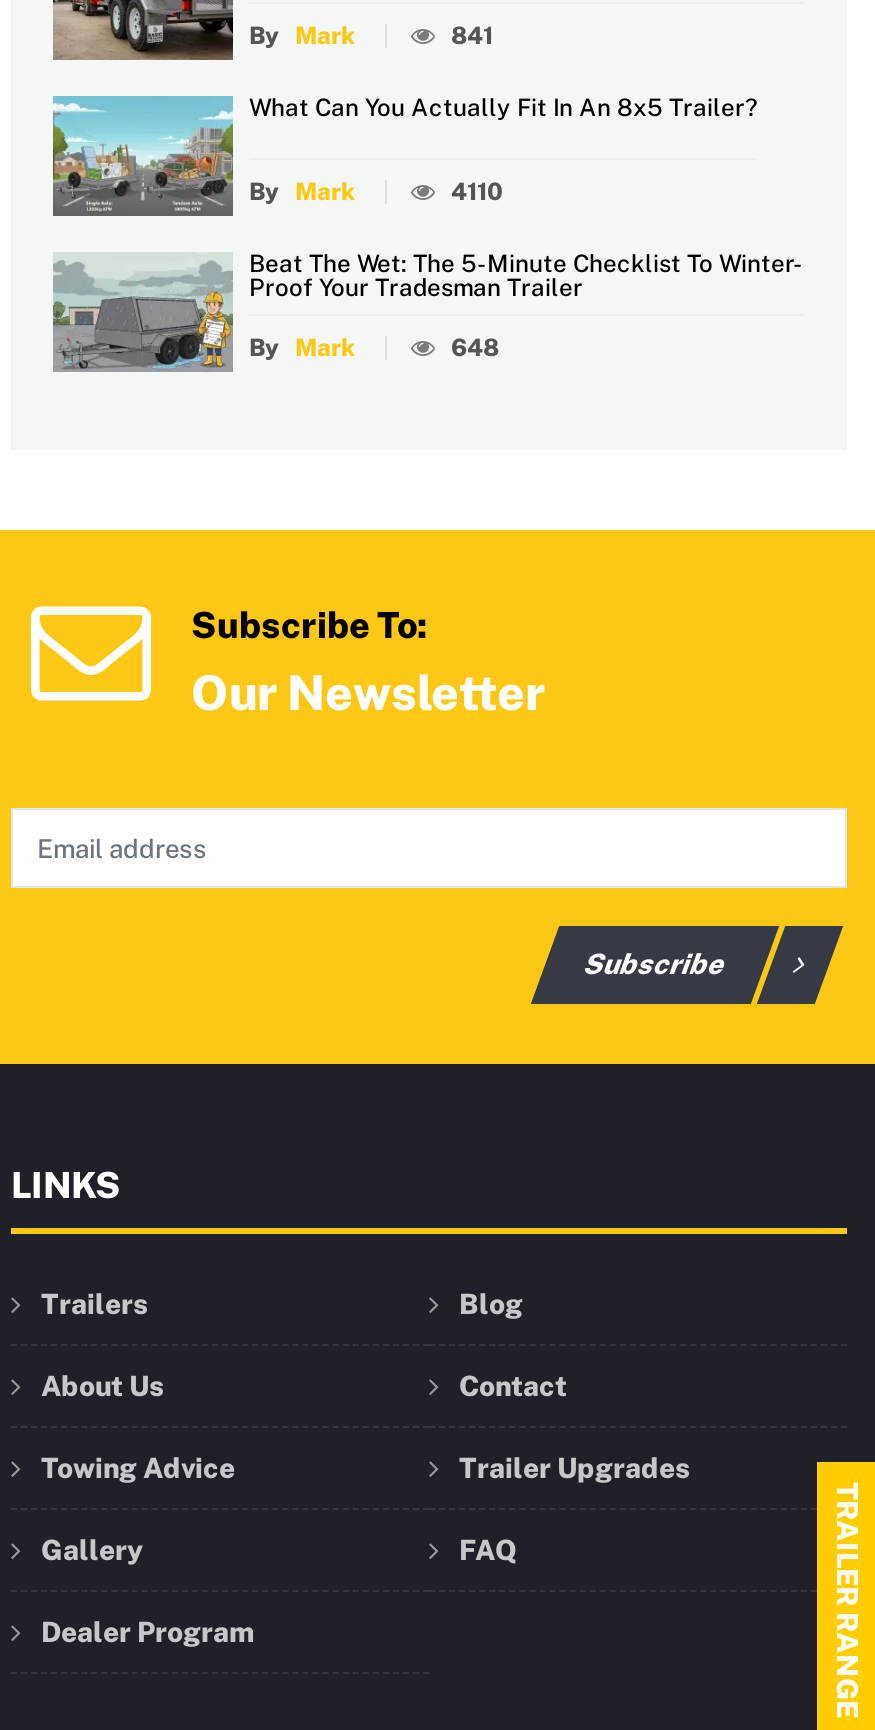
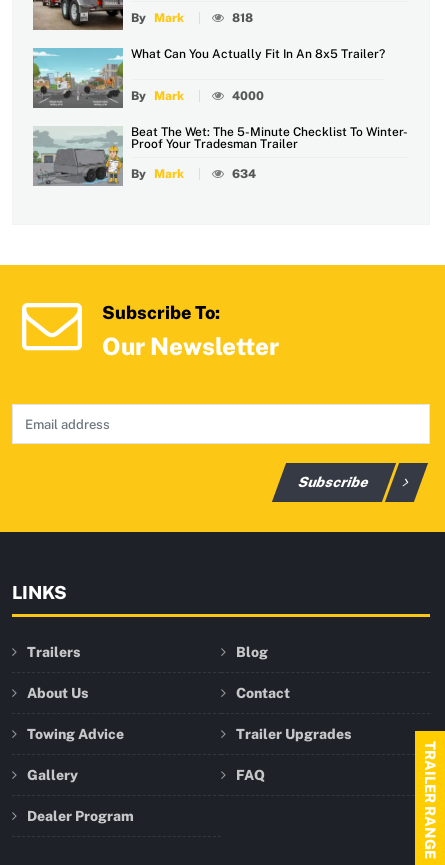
[445,22,493,50] 841 -> [229,11,253,25] 818
[445,178,503,206] 4110 -> [229,89,264,103] 4000
[445,334,499,362] 648 -> [229,167,256,181] 634

